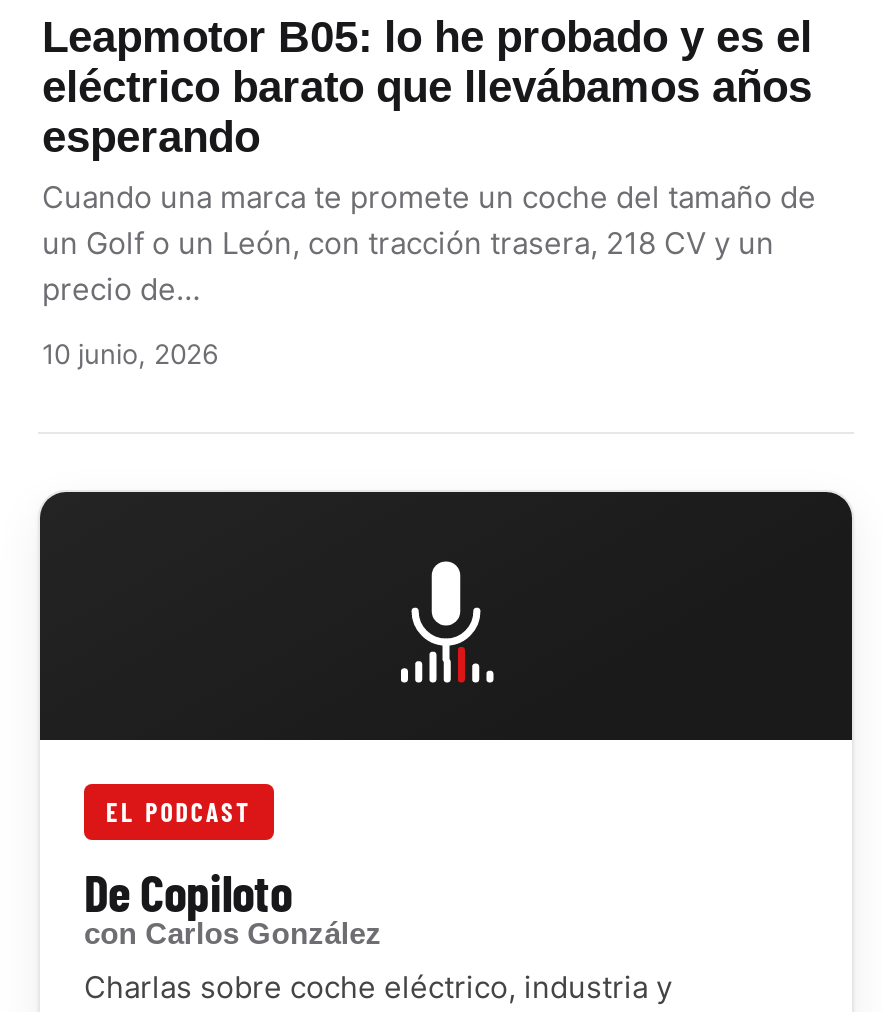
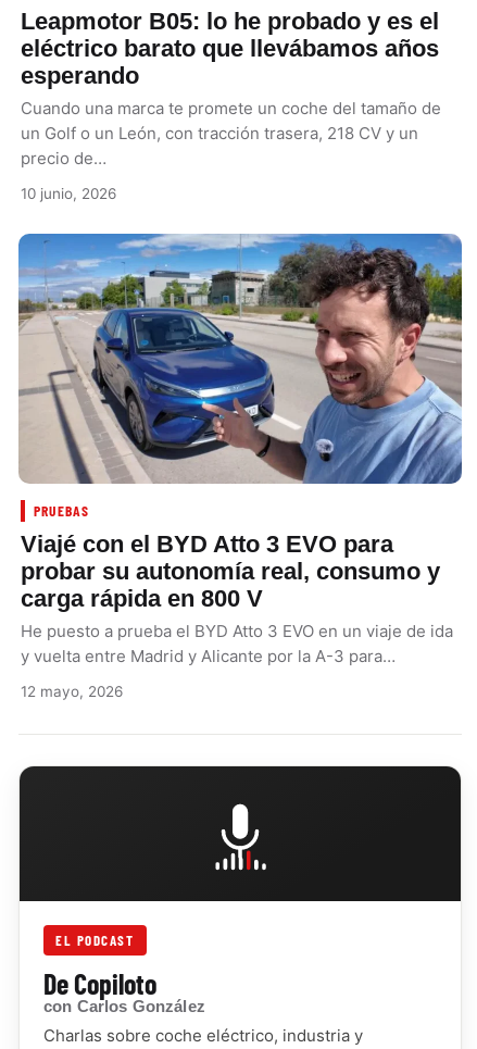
none -> [17,233,463,700] [image] | PRUEBAS | Viajé con el BYD Atto 3 EVO para | probar su autonomía real, consumo y | carga rápida en 800 V | He puesto a prueba el BYD Atto 3 EVO en un viaje de ida | y vuelta entre Madrid y Alicante por la A-3 para… | 12 mayo, 2026

